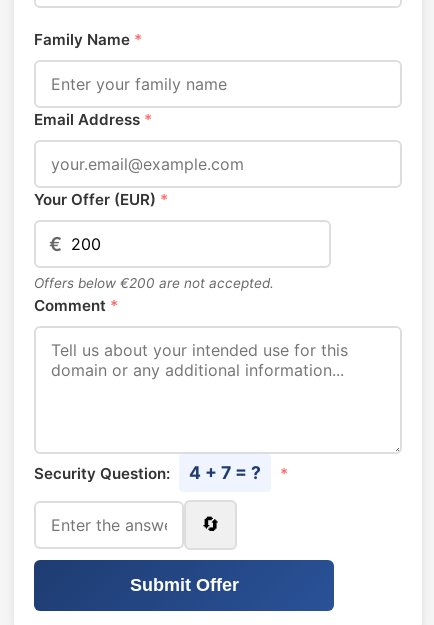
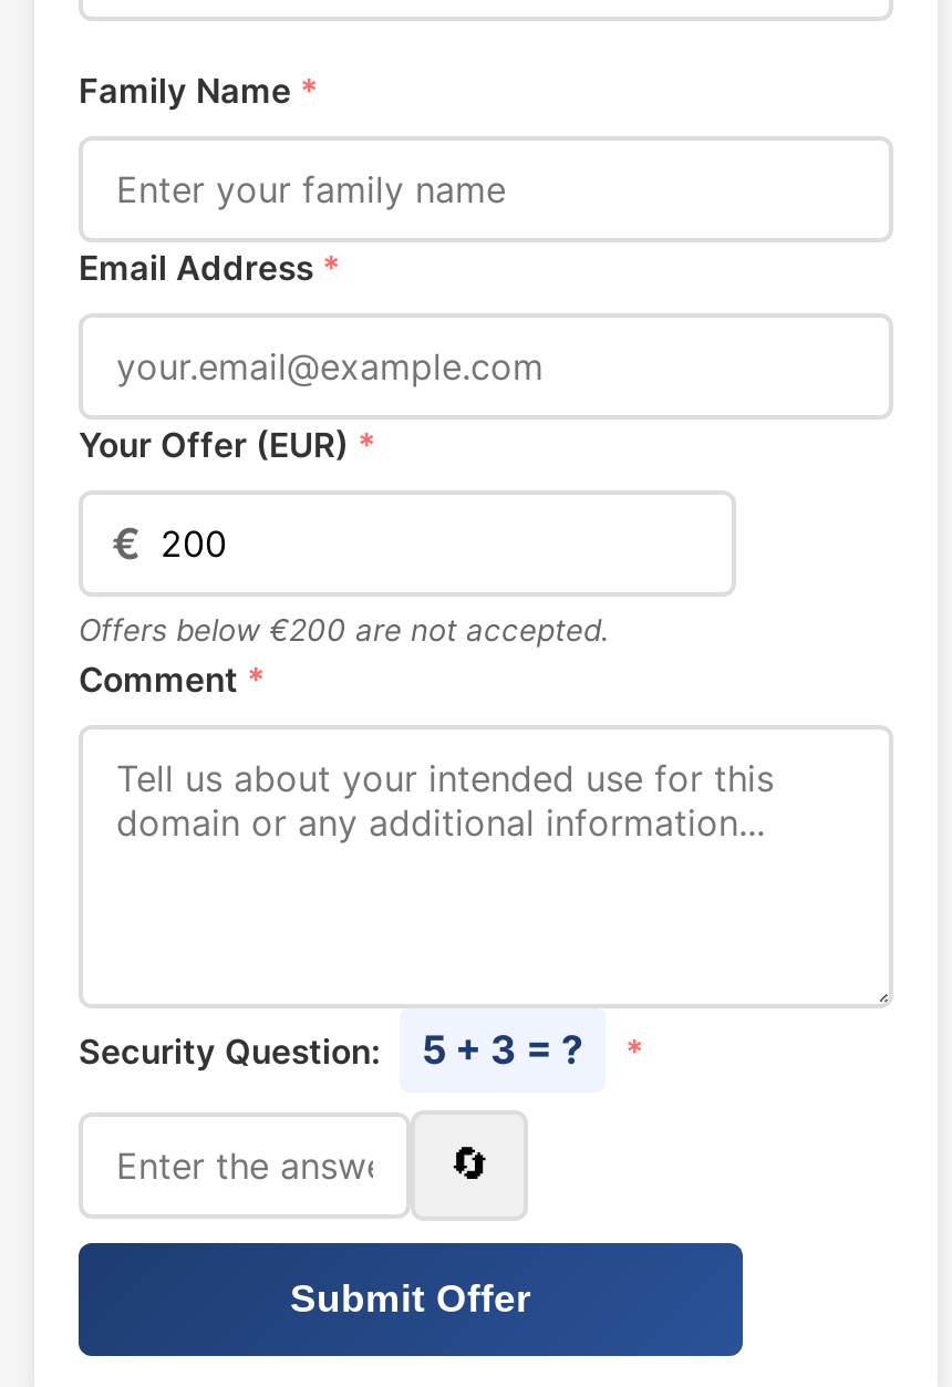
[189,462,261,483] 4 + 7 = ? -> [422,1026,583,1073] 5 + 3 = ?

